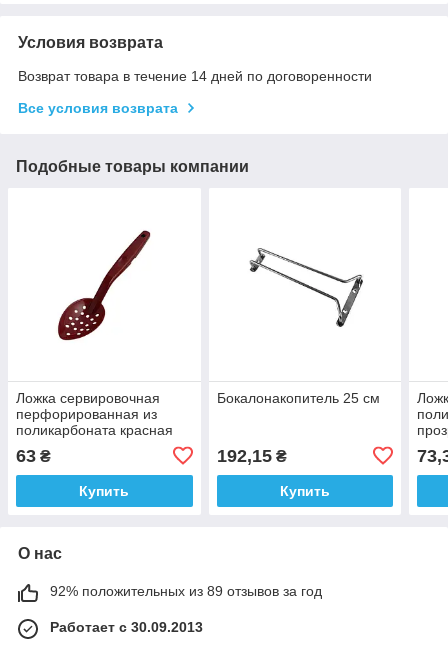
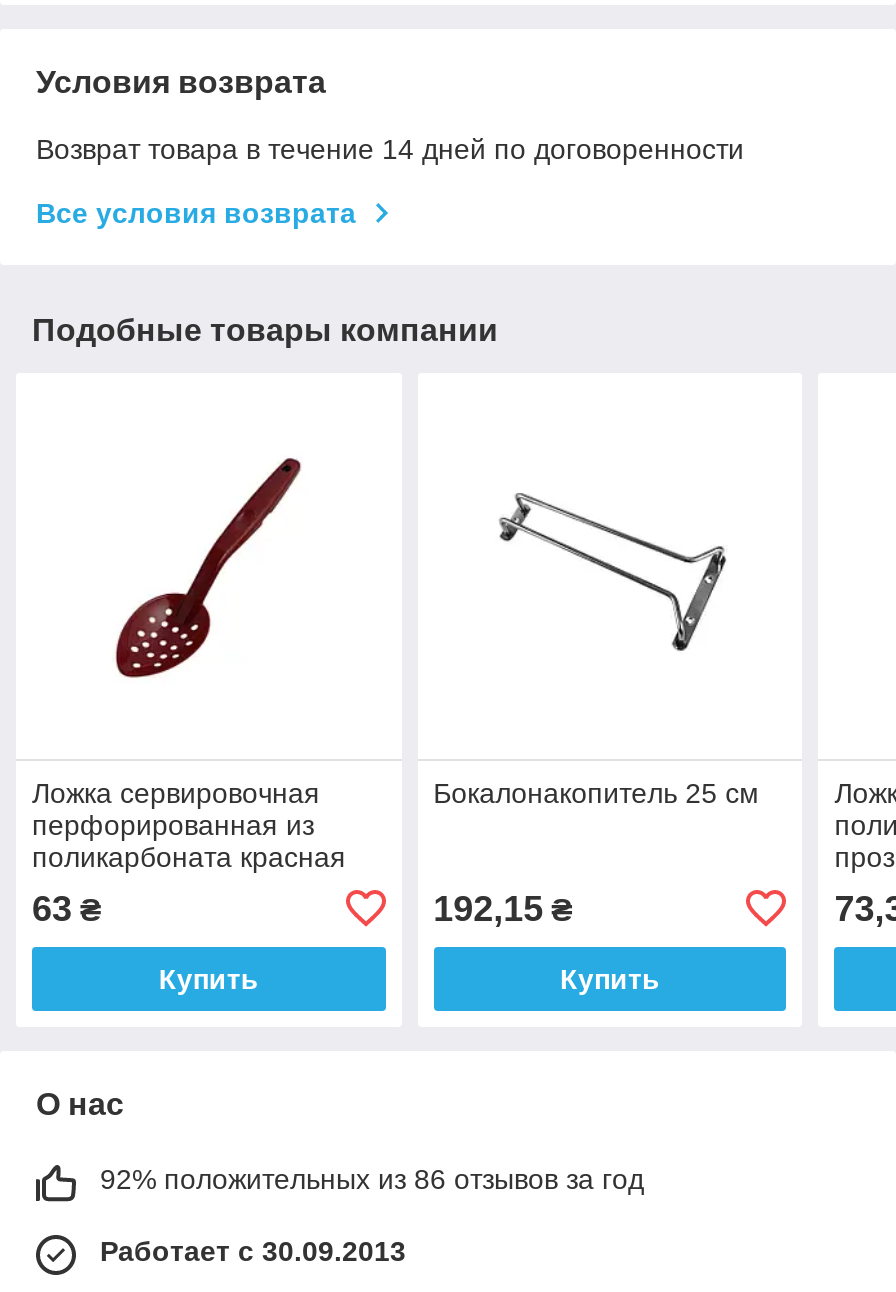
[50,583,322,599] 92% положительных из 89 отзывов за год -> [100,1163,644,1195] 92% положительных из 86 отзывов за год

